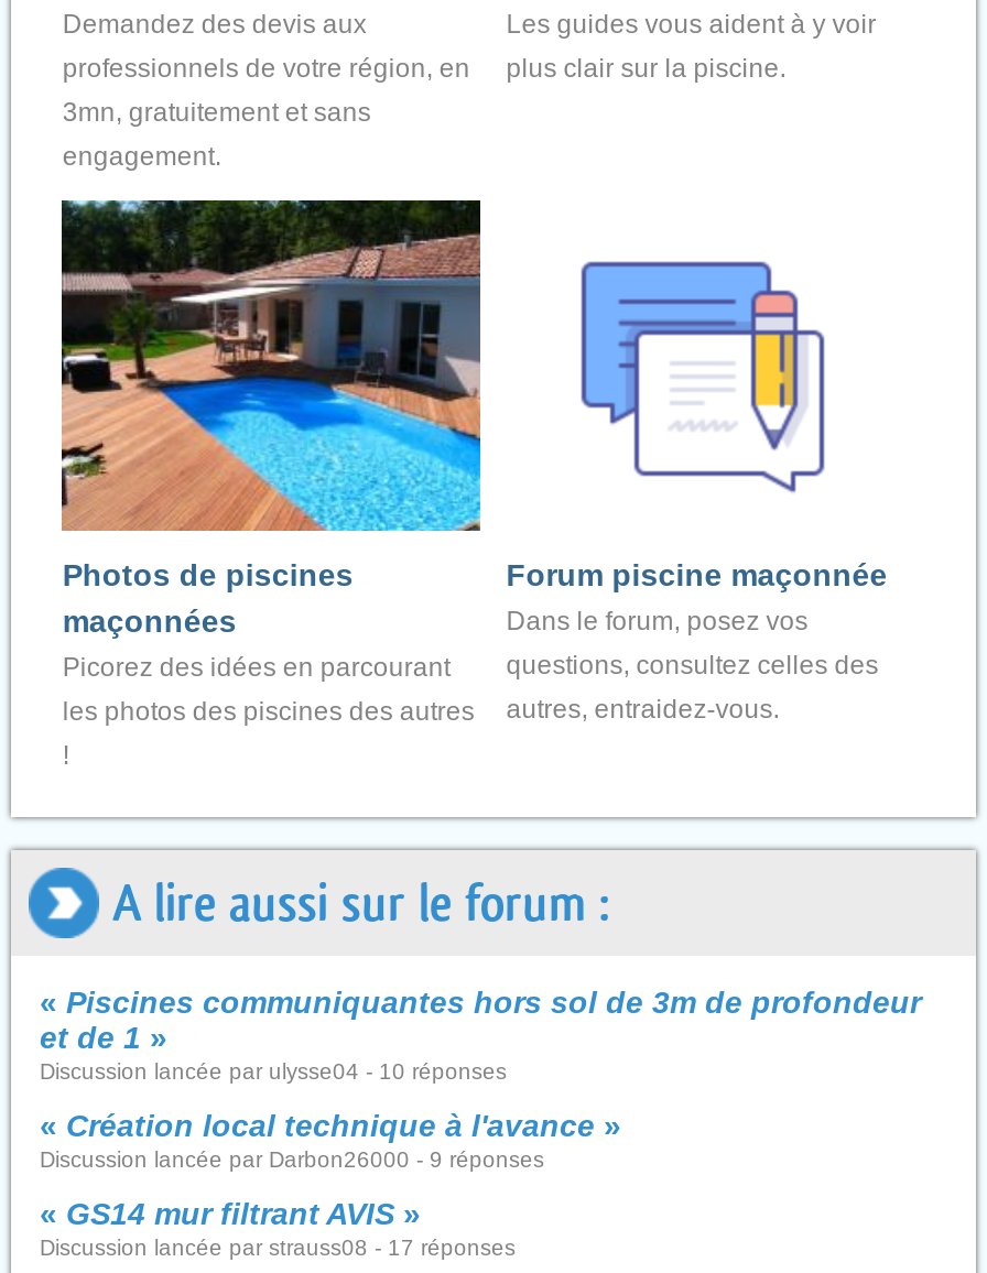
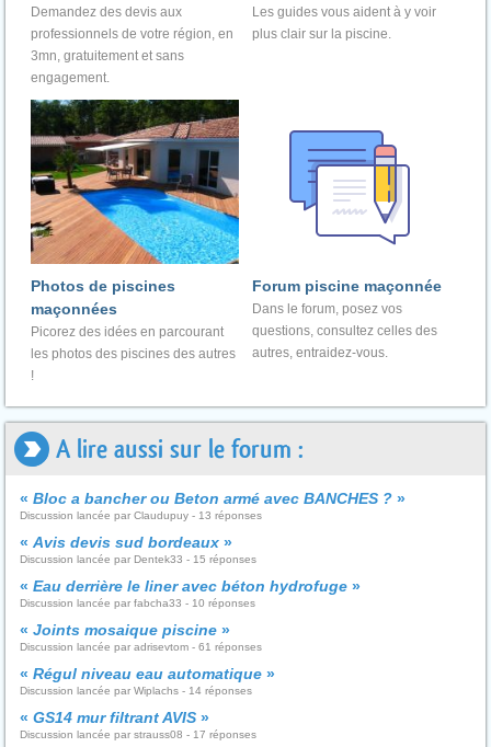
[40,984,921,1172] «Piscines communiquantes hors sol de 3m de profondeur | et de 1» | Discussion lancée par ulysse04 - 10 réponses | «Création local technique à l'avance» | Discussion lancée par Darbon26000 - 9 réponses -> [20,490,406,697] «Bloc a bancher ou Beton armé avec BANCHES ?» | Discussion lancée par Claudupuy - 13 réponses | «Avis devis sud bordeaux» | Discussion lancée par Dentek33 - 15 réponses | «Eau derrière le liner avec béton hydrofuge» | Discussion lancée par fabcha33 - 10 réponses | «Joints mosaique piscine» | Discussion lancée par adrisevtom - 61 réponses | «Régul niveau eau automatique» | Discussion lancée par Wiplachs - 14 réponses

